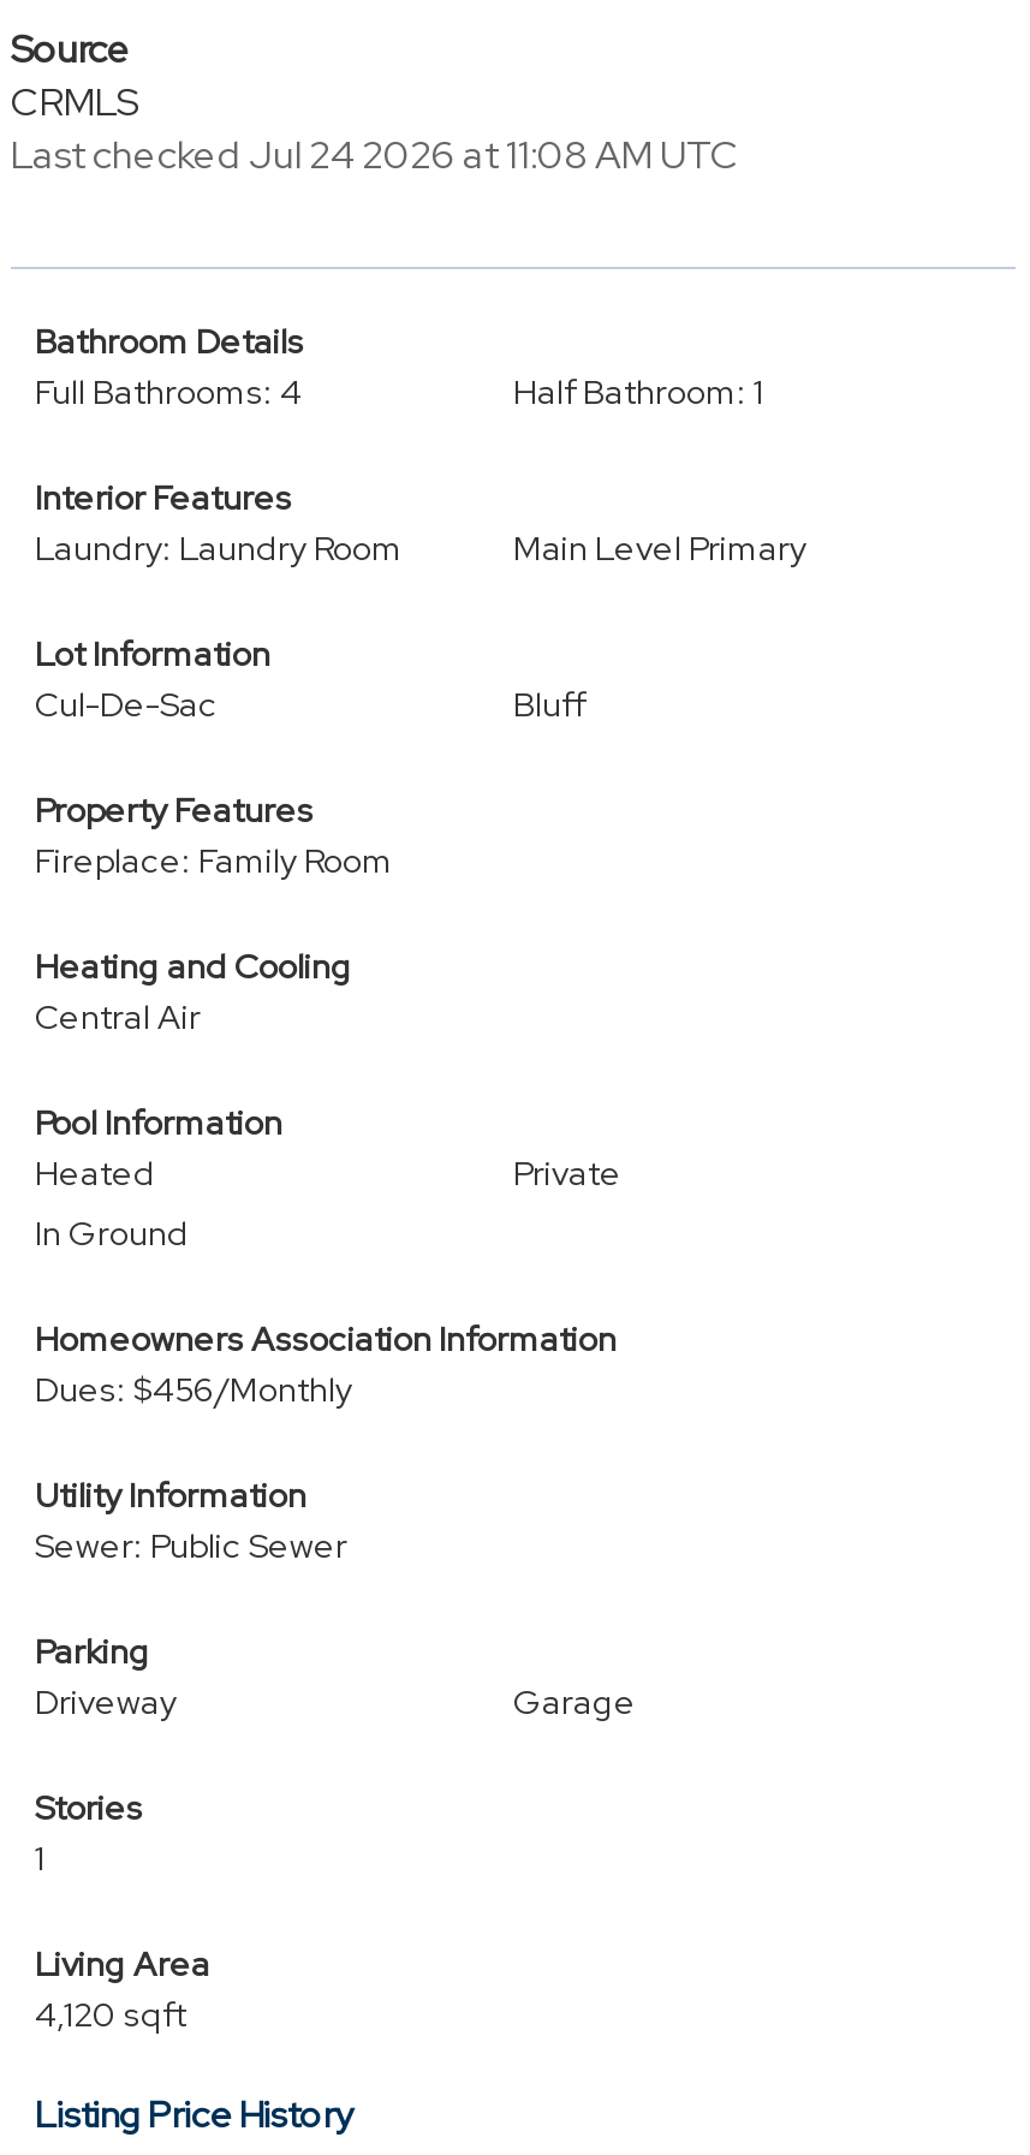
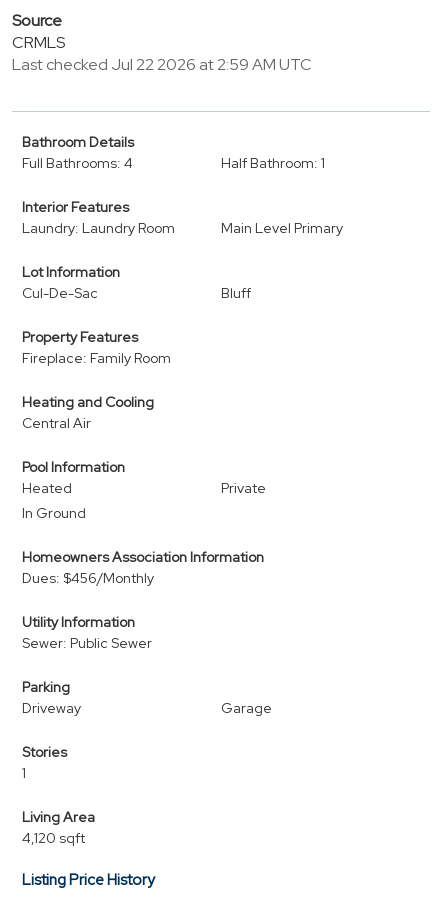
[11,130,739,180] Last checked Jul 24 2026 at 11:08 AM UTC -> [12,54,312,75] Last checked Jul 22 2026 at 2:59 AM UTC

